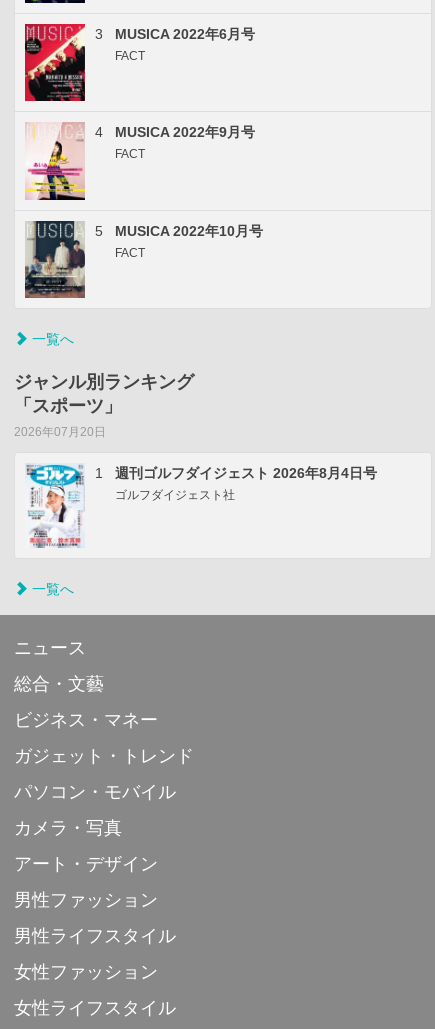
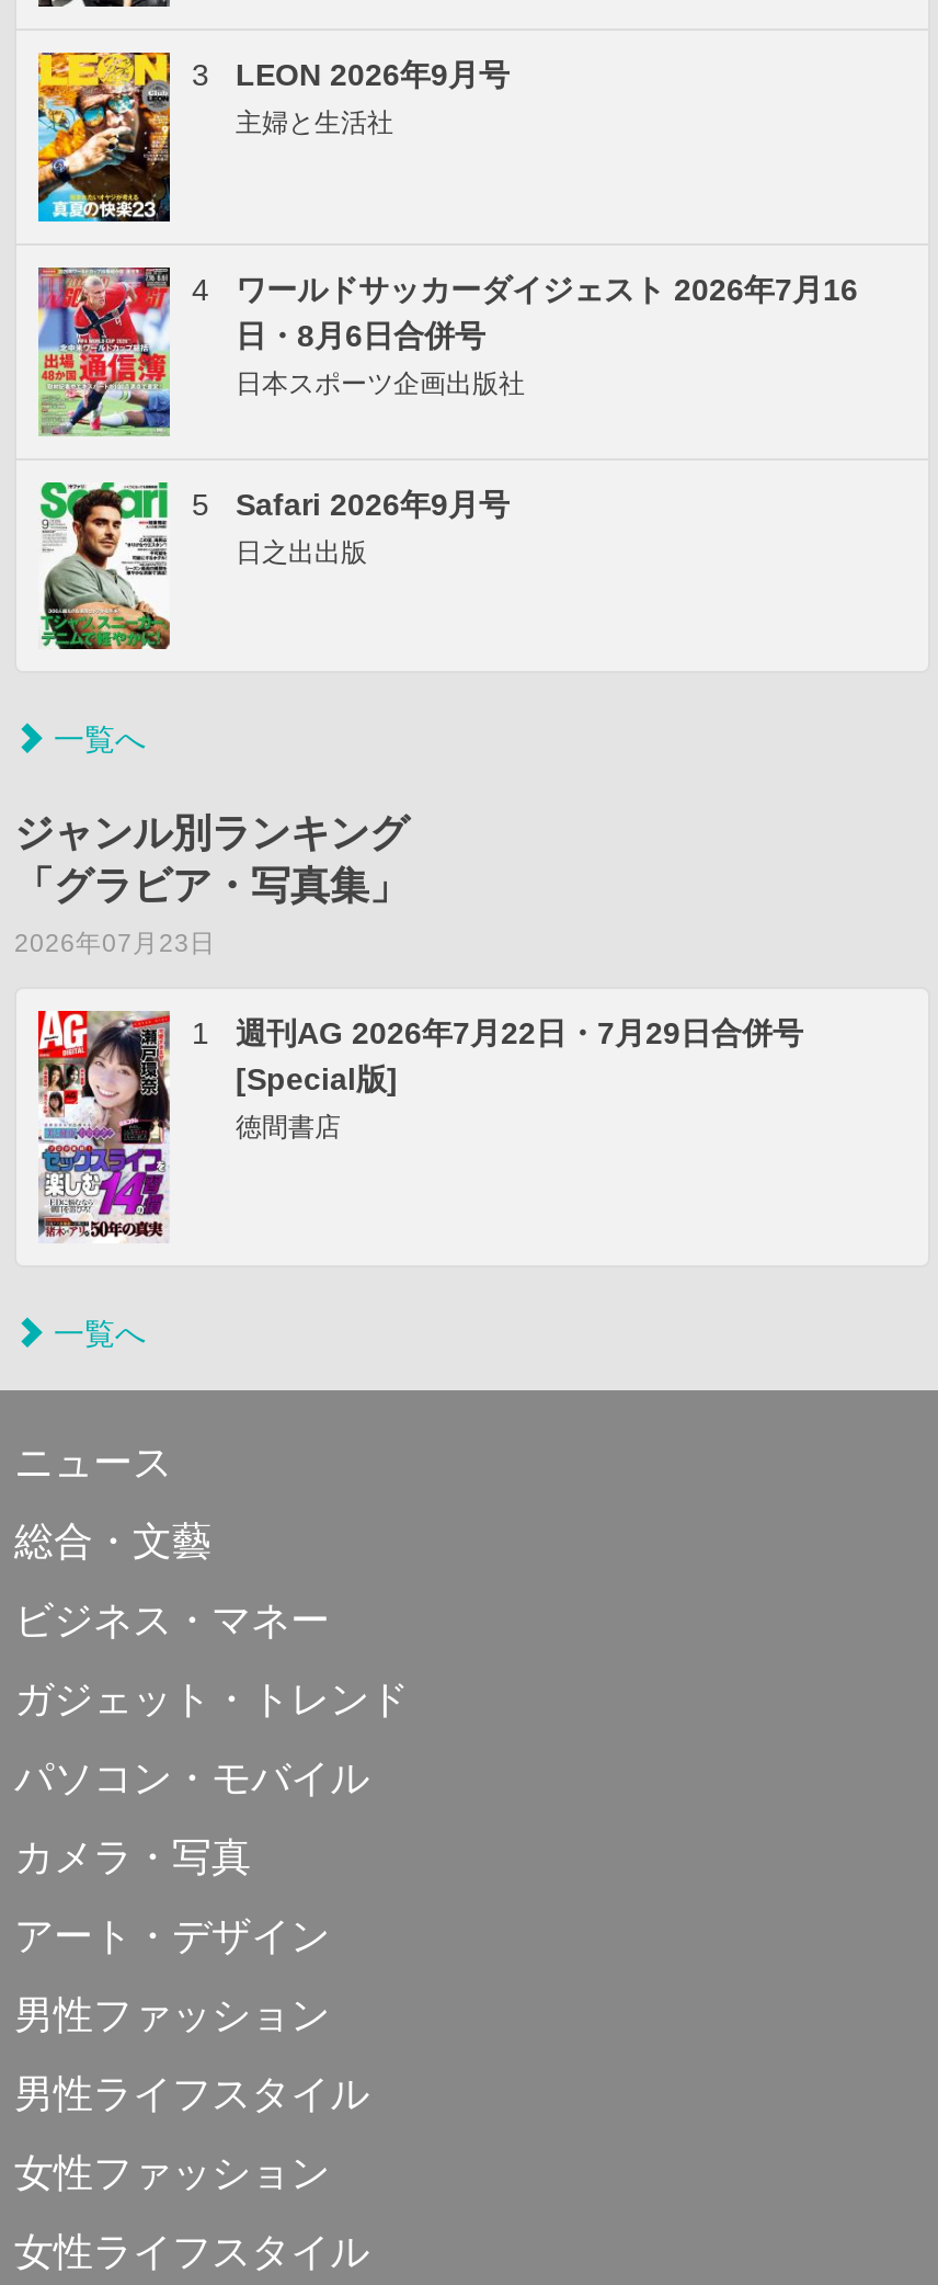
[24,23,255,102] [image] | MUSICA 2022年6月号 | FACT -> [36,50,510,224] [image] | LEON 2026年9月号 | 主婦と生活社
[25,123,255,201] [image] | MUSICA 2022年9月号 | FACT -> [36,265,858,436] [image] | ワールドサッカーダイジェスト 2026年7月16 | 日・8月6日合併号 | 日本スポーツ企画出版社
[24,220,263,299] [image] | MUSICA 2022年10月号 | FACT -> [38,480,510,651] [image] | Safari 2026年9月号 | 日之出出版
[14,396,122,438] 「スポーツ」 | 2026年07月20日 -> [14,864,409,956] 「グラビア・写真集」 | 2026年07月23日
[25,463,377,549] [image] | 週刊ゴルフダイジェスト 2026年8月4日号 | ゴルフダイジェスト社 -> [36,1009,803,1241] [image] | 週刊AG 2026年7月22日・7月29日合併号 | [Special版] | 徳間書店

